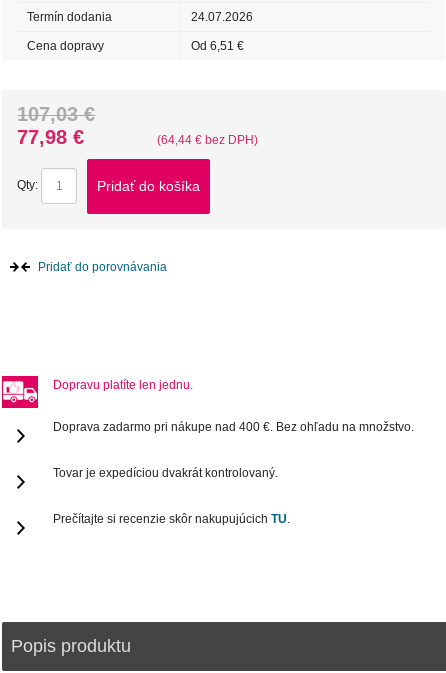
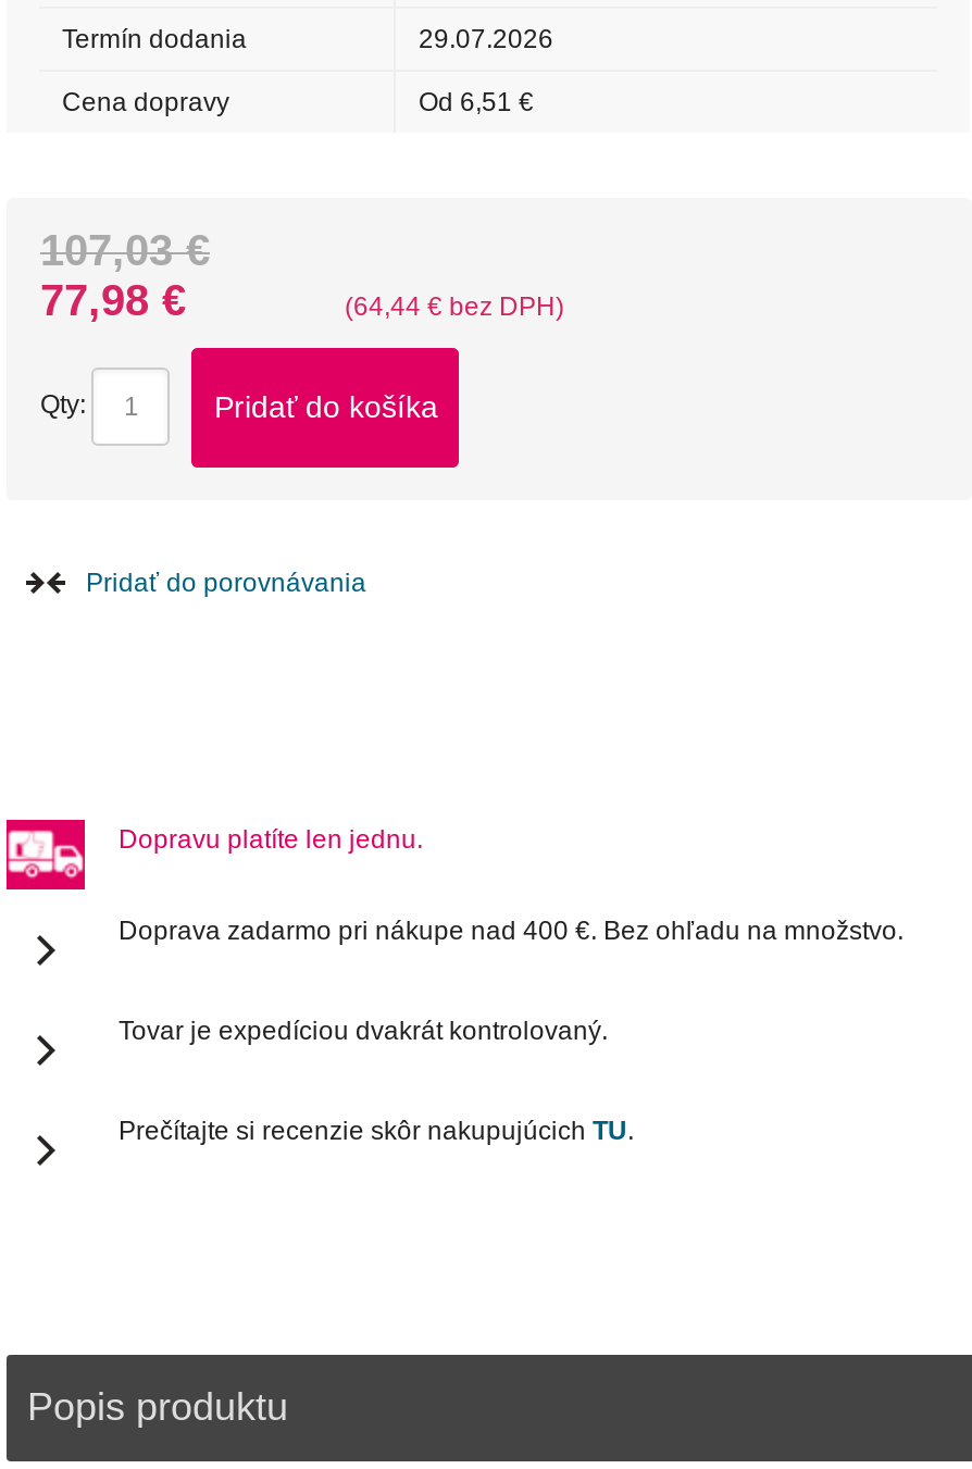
[191,10,253,24] 24.07.2026 -> [419,25,553,55] 29.07.2026

